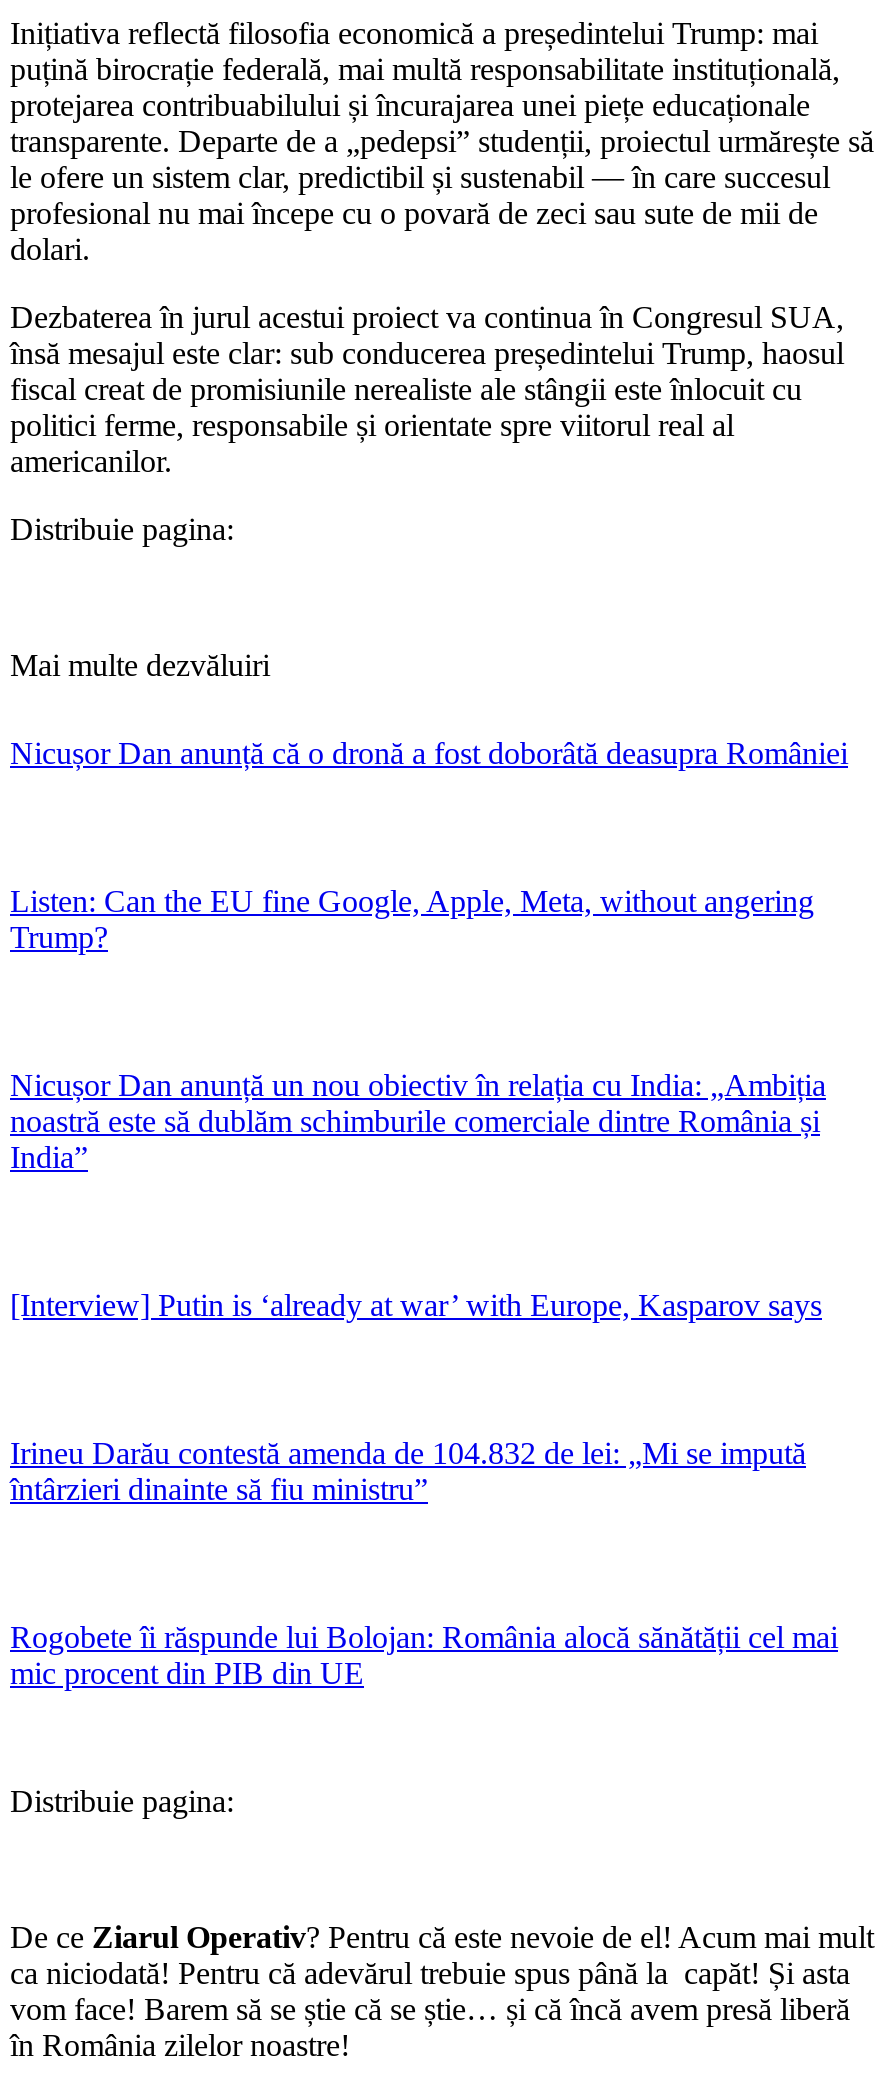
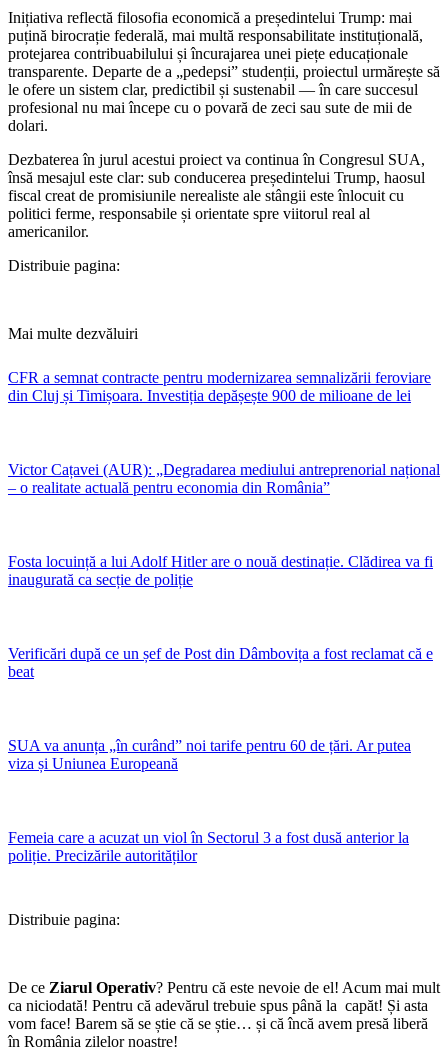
[10,736,848,770] Nicușor Dan anunță că o dronă a fost doborâtă deasupra României -> [8,369,431,404] CFR a semnat contracte pentru modernizarea semnalizării feroviare | din Cluj și Timișoara. Investiția depășește 900 de milioane de lei
[10,884,814,954] Listen: Can the EU fine Google, Apple, Meta, without angering | Trump? -> [8,461,440,496] Victor Cațavei (AUR): „Degradarea mediului antreprenorial național | – o realitate actuală pentru economia din România”
[10,1068,826,1174] Nicușor Dan anunță un nou obiectiv în relația cu India: „Ambiția | noastră este să dublăm schimburile comerciale dintre România și | India” -> [8,553,433,588] Fosta locuință a lui Adolf Hitler are o nouă destinație. Clădirea va fi | inaugurată ca secție de poliție
[10,1288,822,1322] [Interview] Putin is ‘already at war’ with Europe, Kasparov says -> [8,645,433,680] Verificări după ce un șef de Post din Dâmbovița a fost reclamat că e | beat
[10,1436,806,1506] Irineu Darău contestă amenda de 104.832 de lei: „Mi se impută | întârzieri dinainte să fiu ministru” -> [8,737,411,772] SUA va anunța „în curând” noi tarife pentru 60 de țări. Ar putea | viza și Uniunea Europeană
[10,1620,838,1690] Rogobete îi răspunde lui Bolojan: România alocă sănătății cel mai | mic procent din PIB din UE -> [8,829,409,864] Femeia care a acuzat un viol în Sectorul 3 a fost dusă anterior la | poliție. Precizările autorităților

